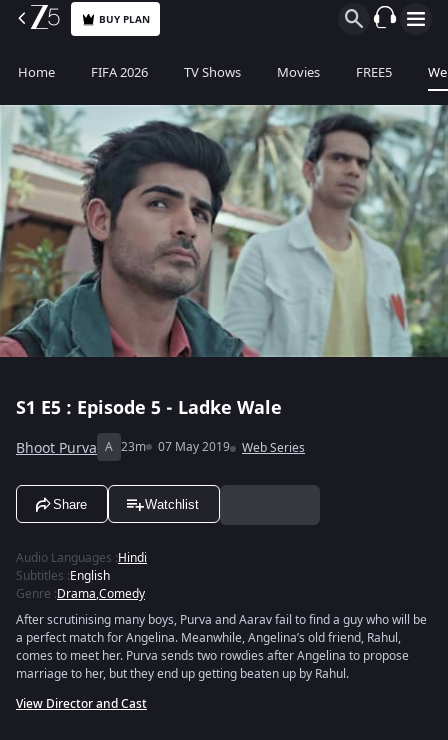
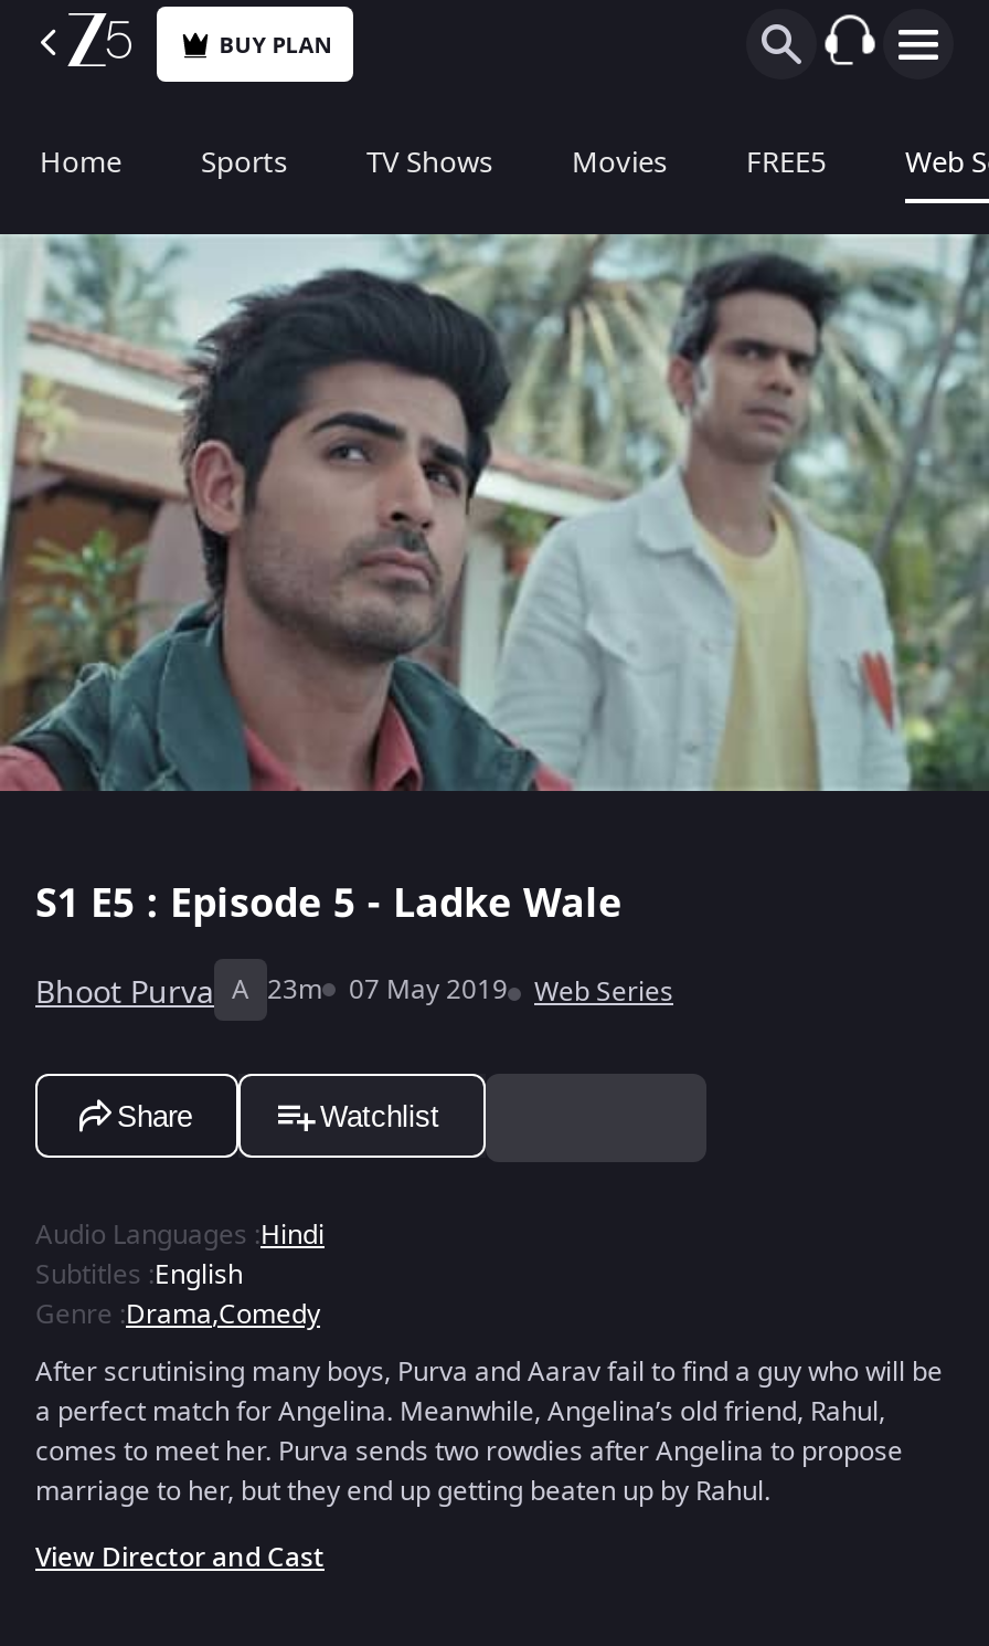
[91,63,148,82] FIFA 2026 -> [201,141,287,183] Sports

